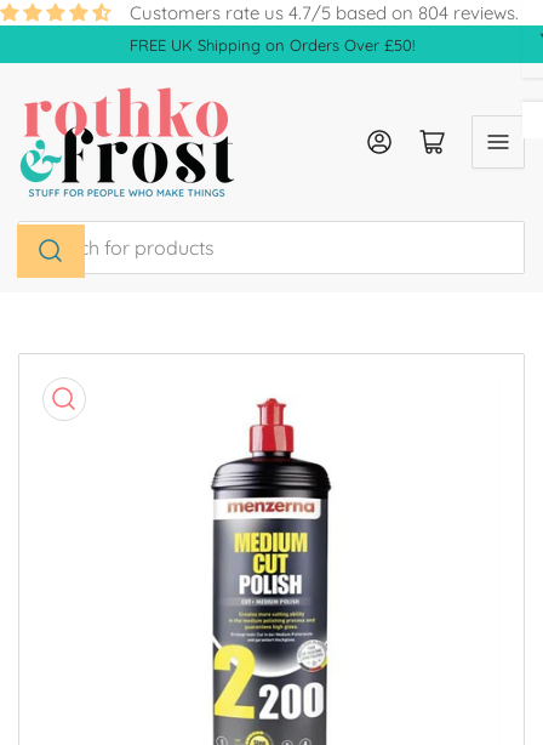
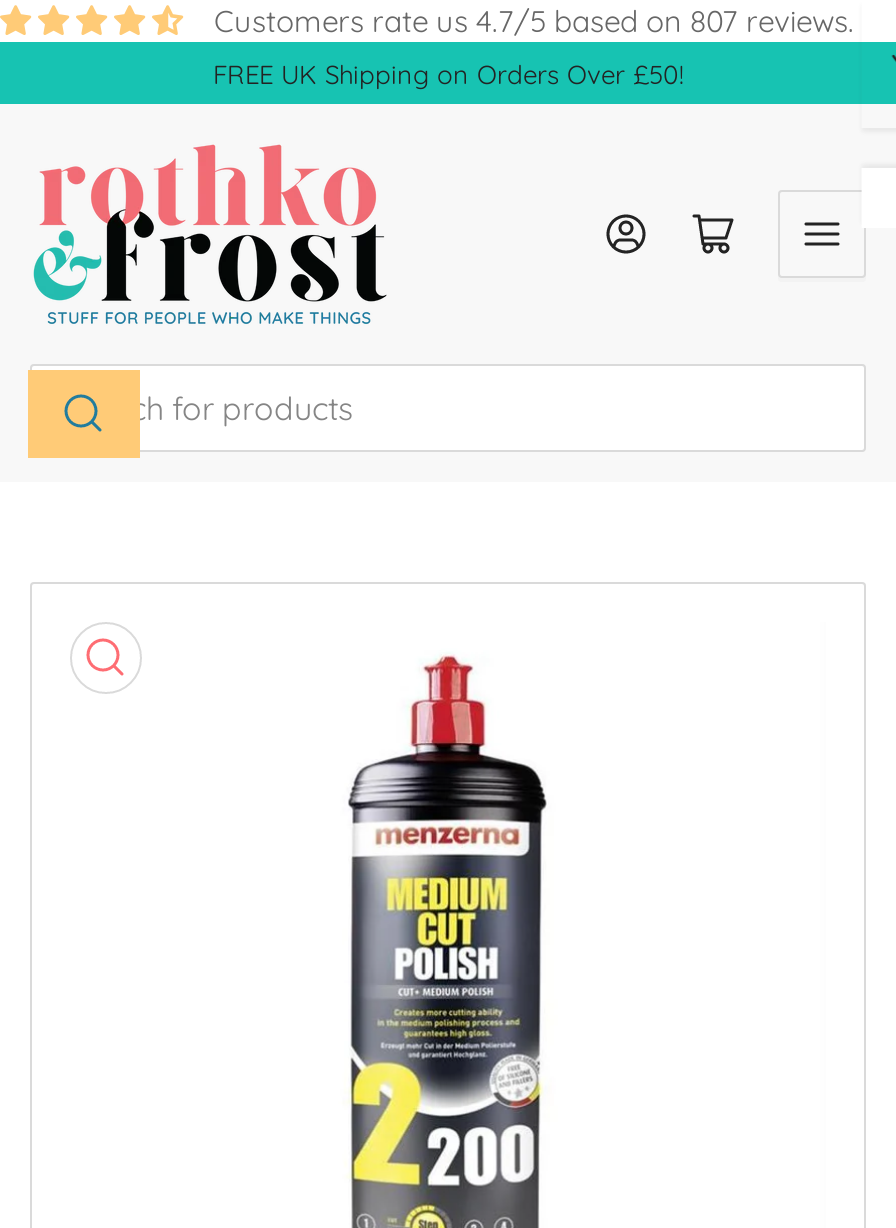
[130,1,519,24] Customers rate us 4.7/5 based on 804 reviews. -> [214,2,854,40] Customers rate us 4.7/5 based on 807 reviews.

